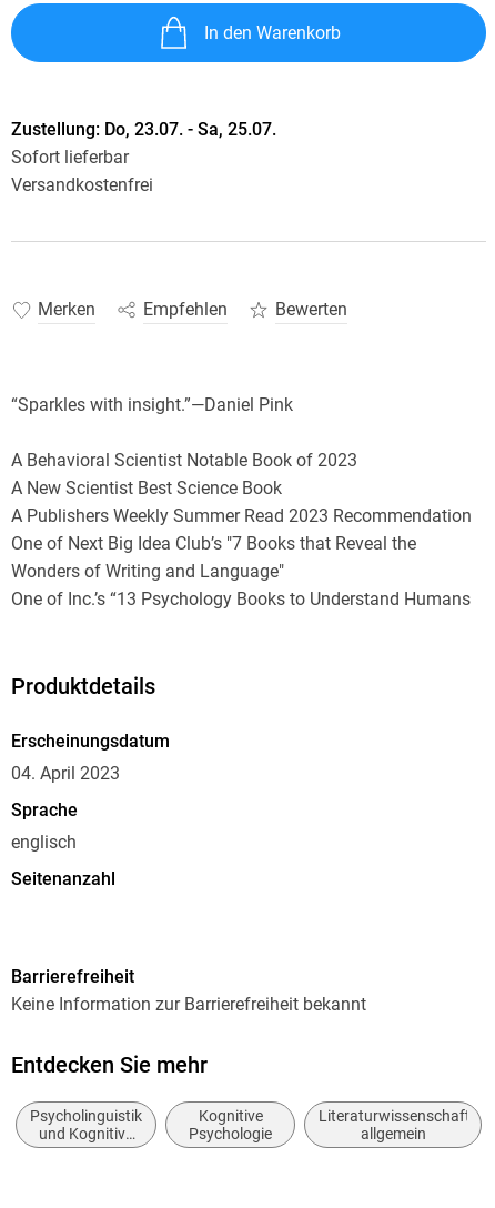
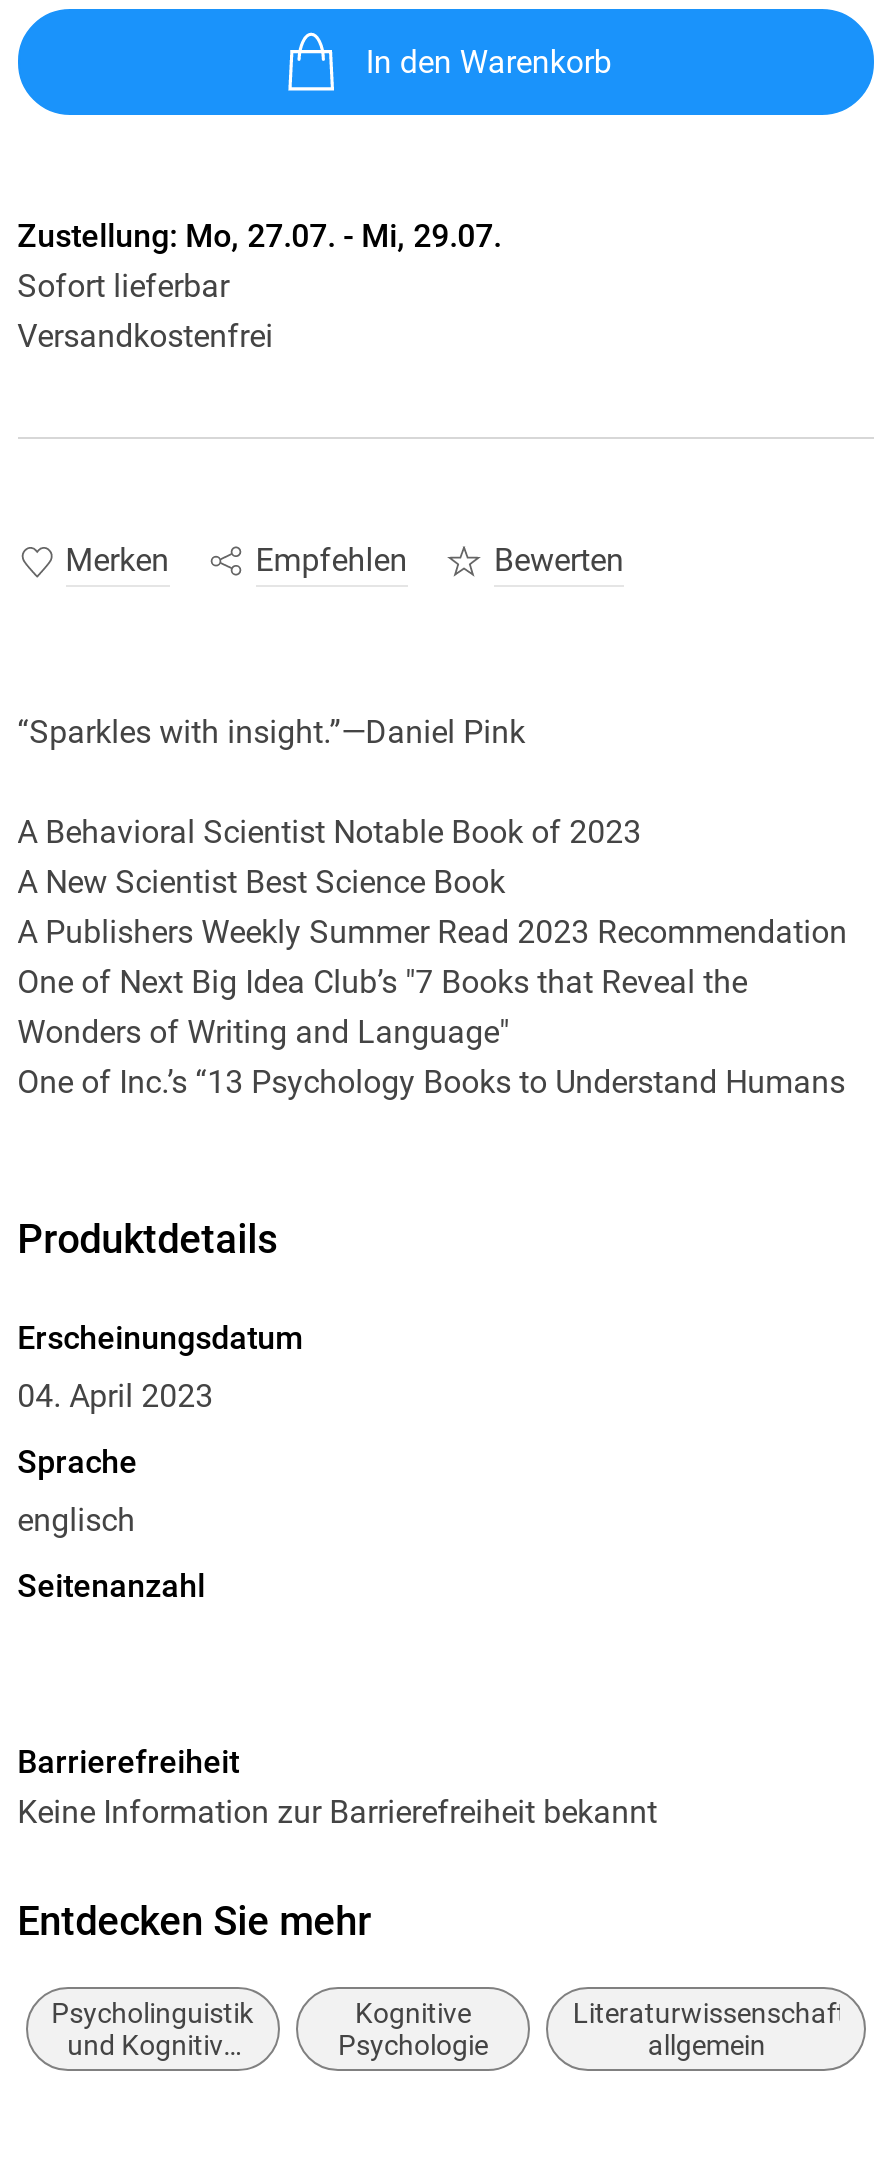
[11,119,276,140] Zustellung: Do, 23.07. - Sa, 25.07. -> [17,217,501,255] Zustellung: Mo, 27.07. - Mi, 29.07.

